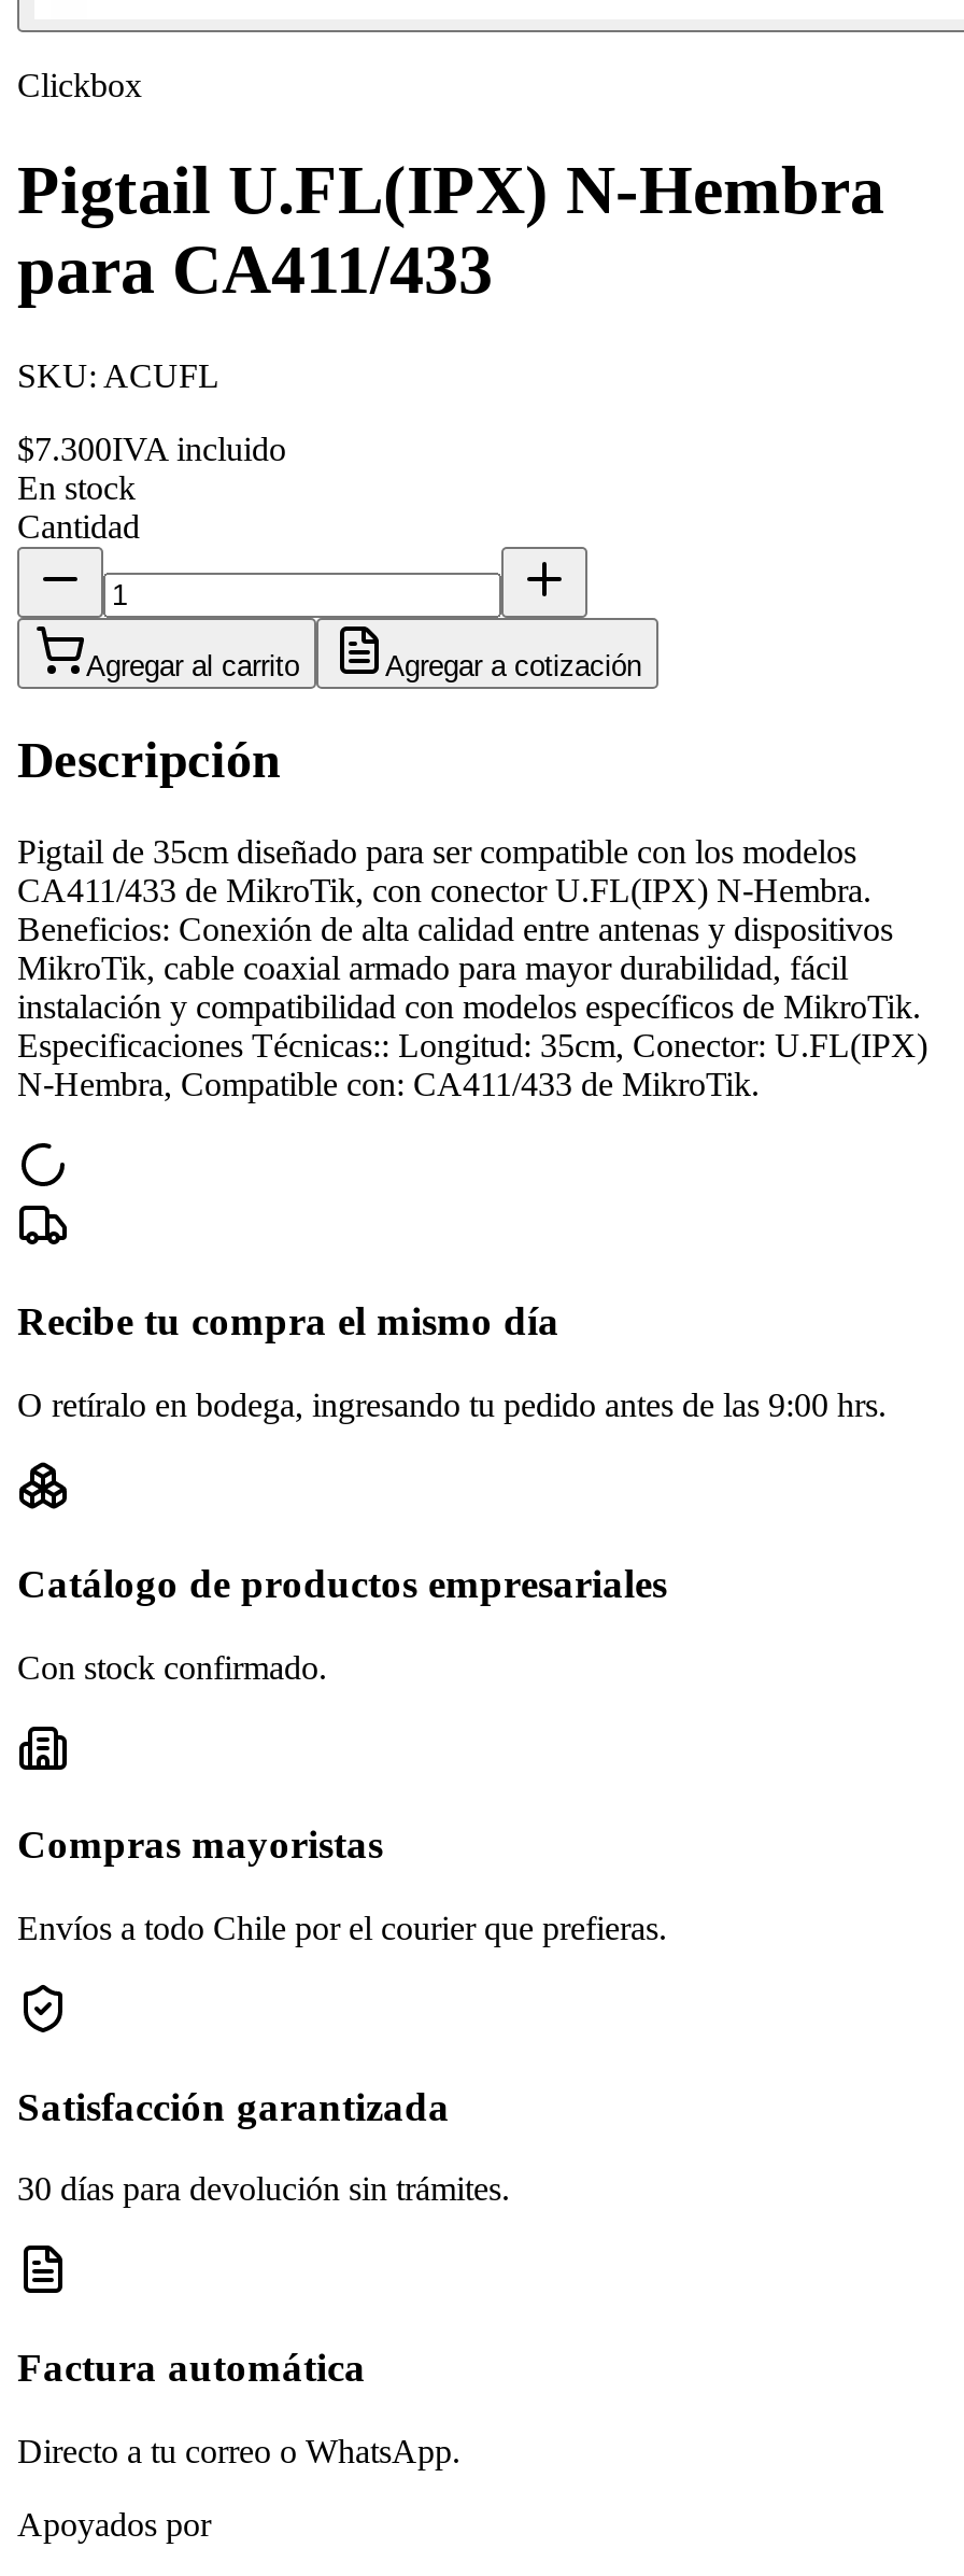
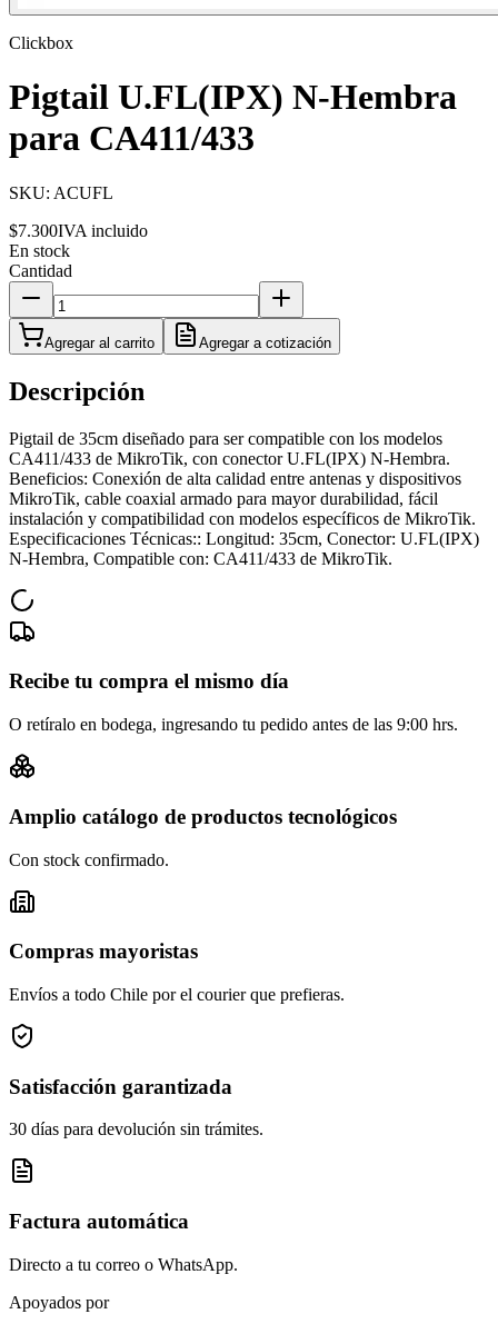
[17,1560,667,1606] Catálogo de productos empresariales -> [9,805,397,828] Amplio catálogo de productos tecnológicos

